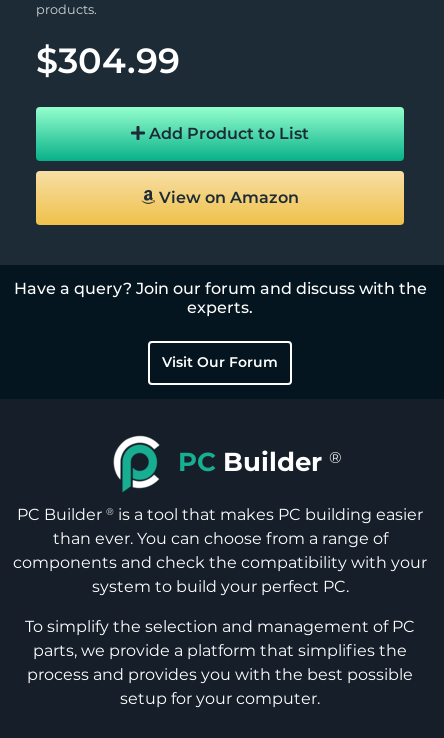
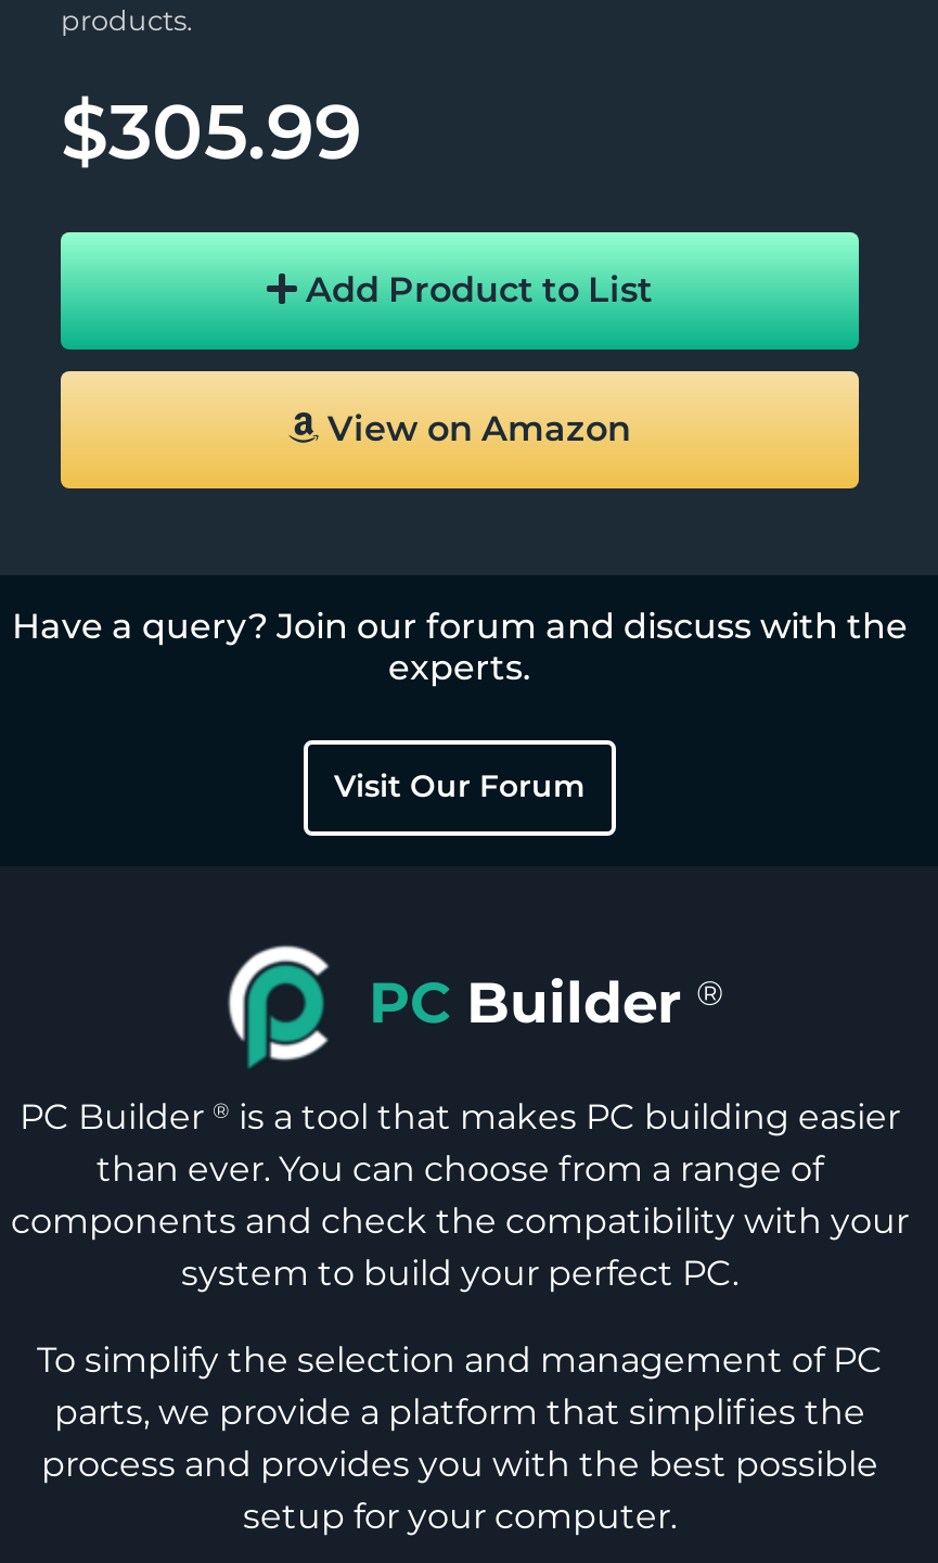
[36,39,180,82] $304.99 -> [61,85,362,178] $305.99

